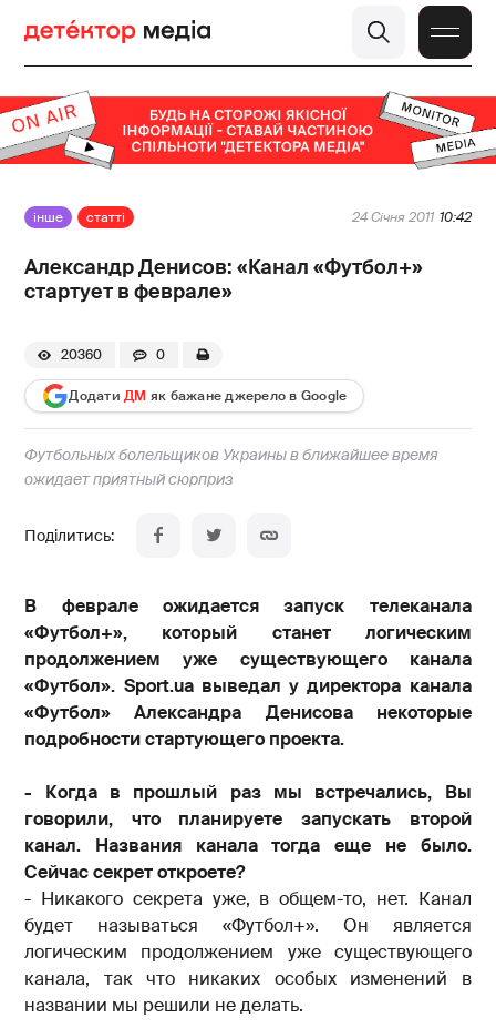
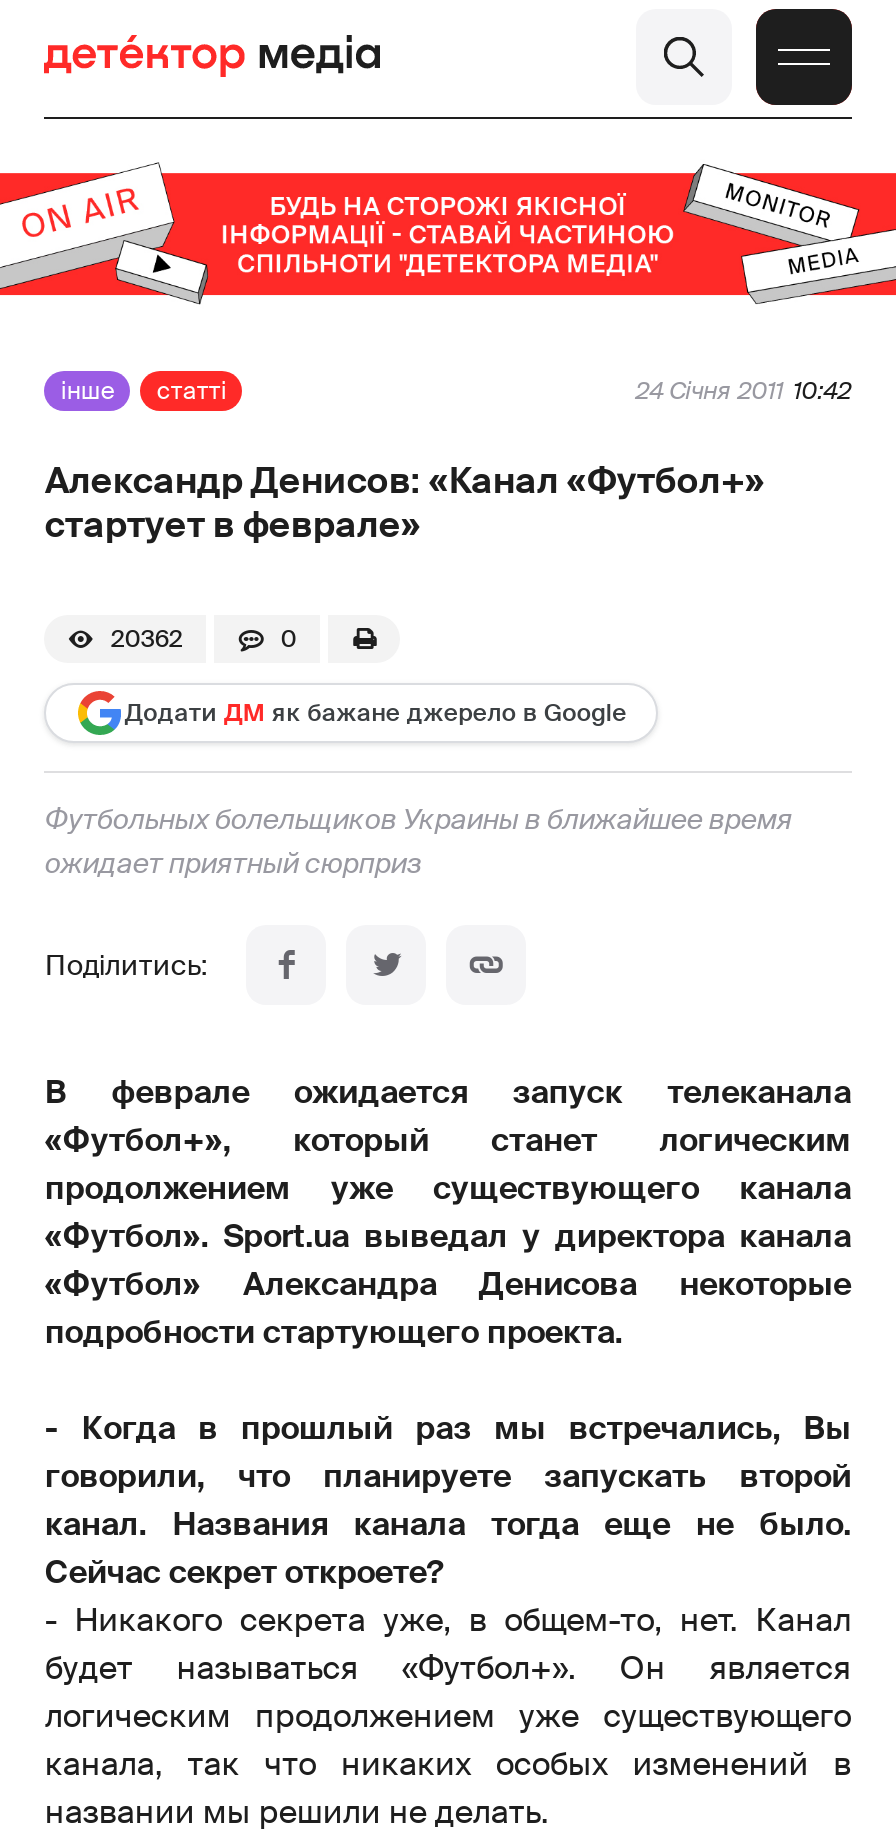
[61,346,102,364] 20360 -> [111,623,183,655] 20362

